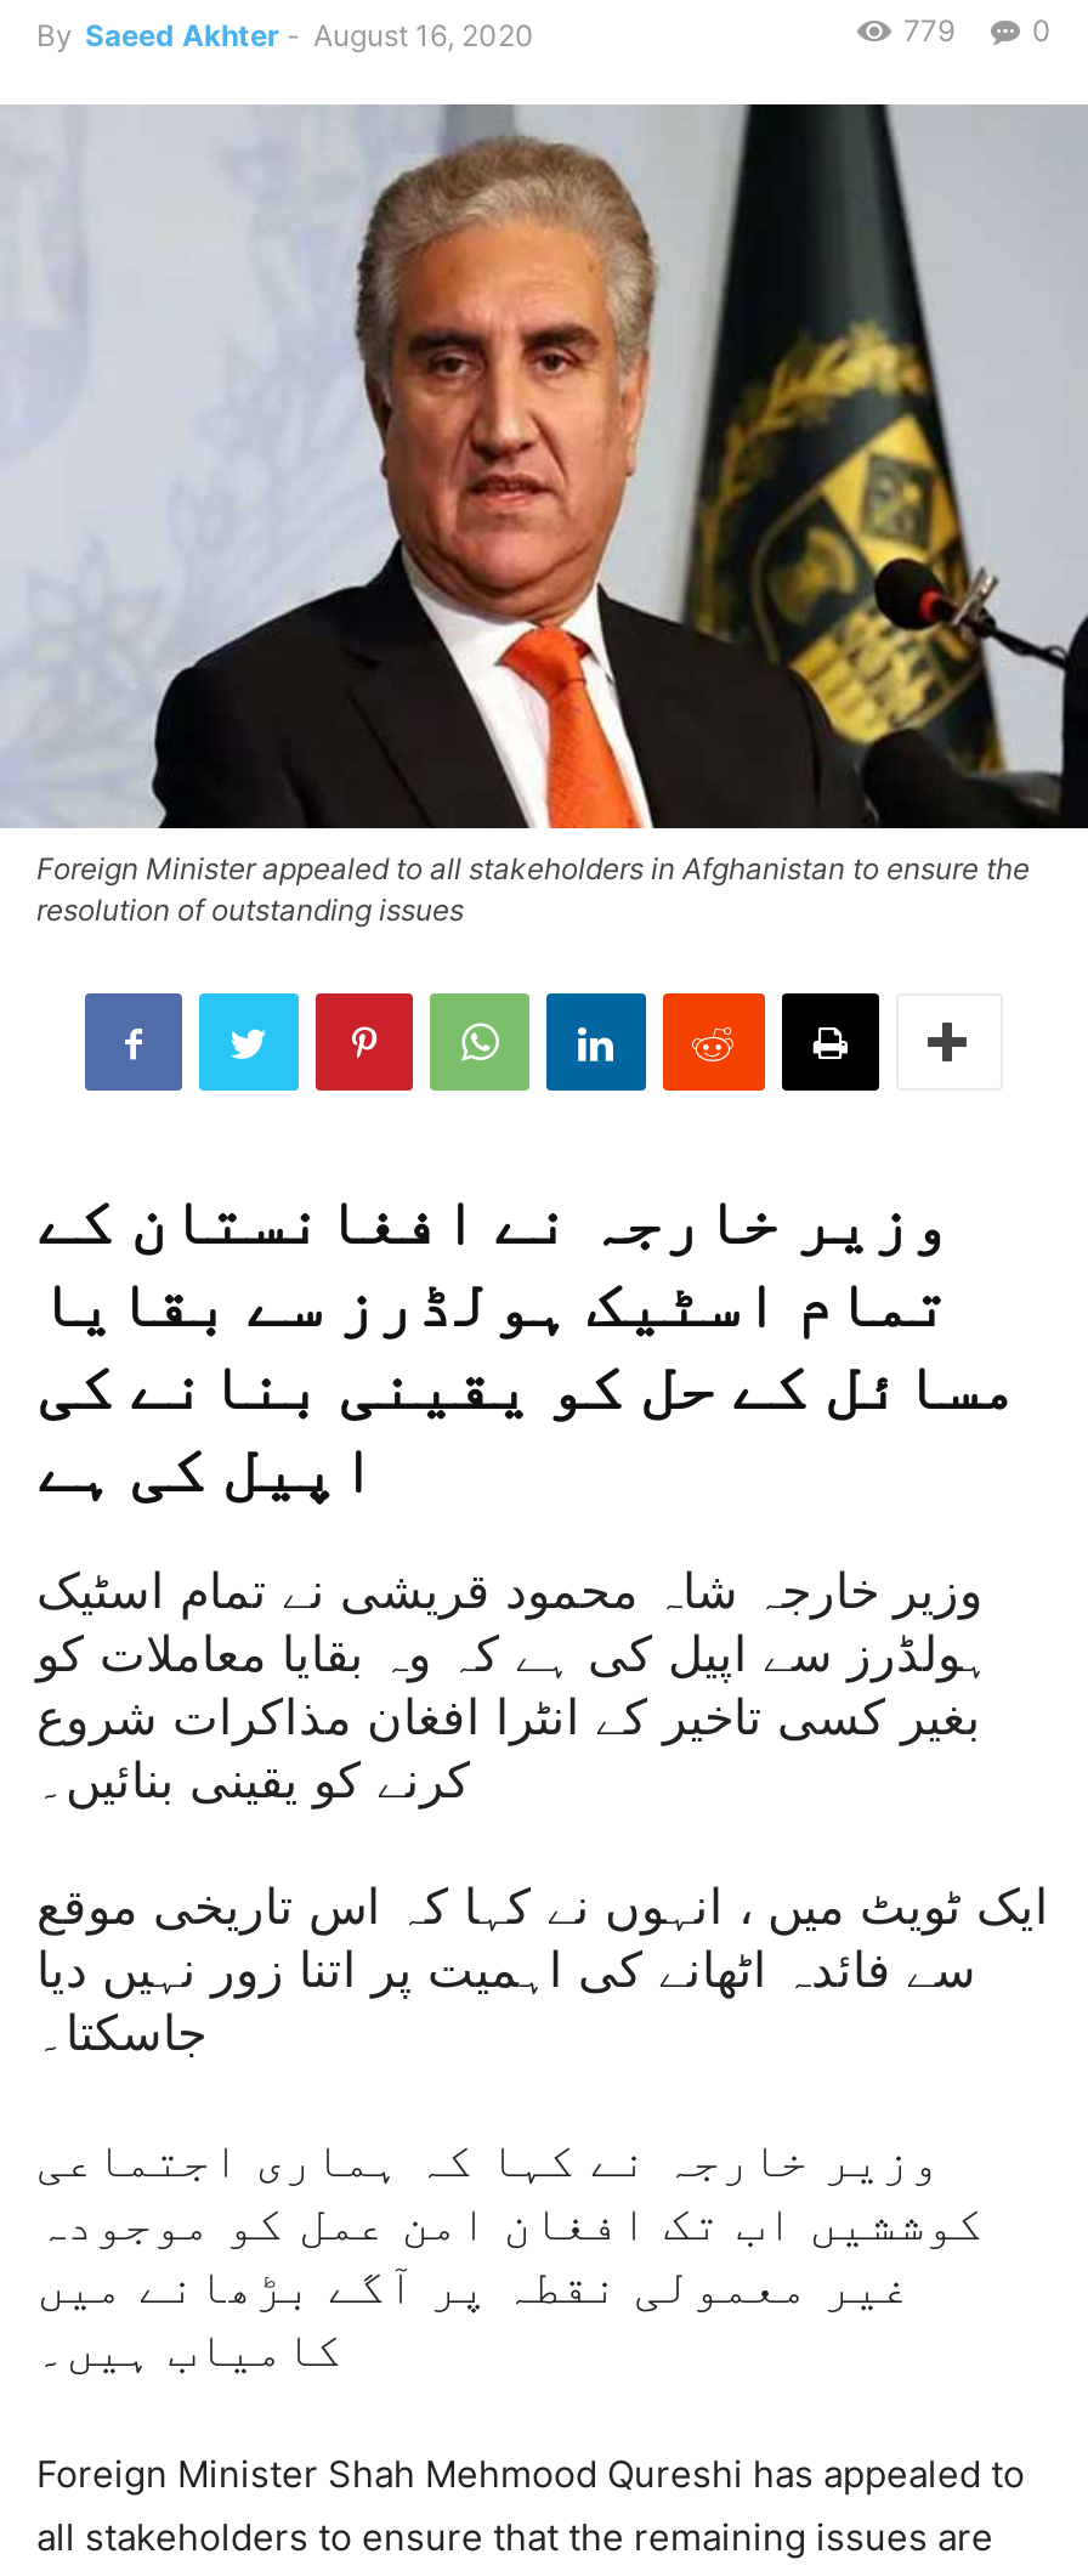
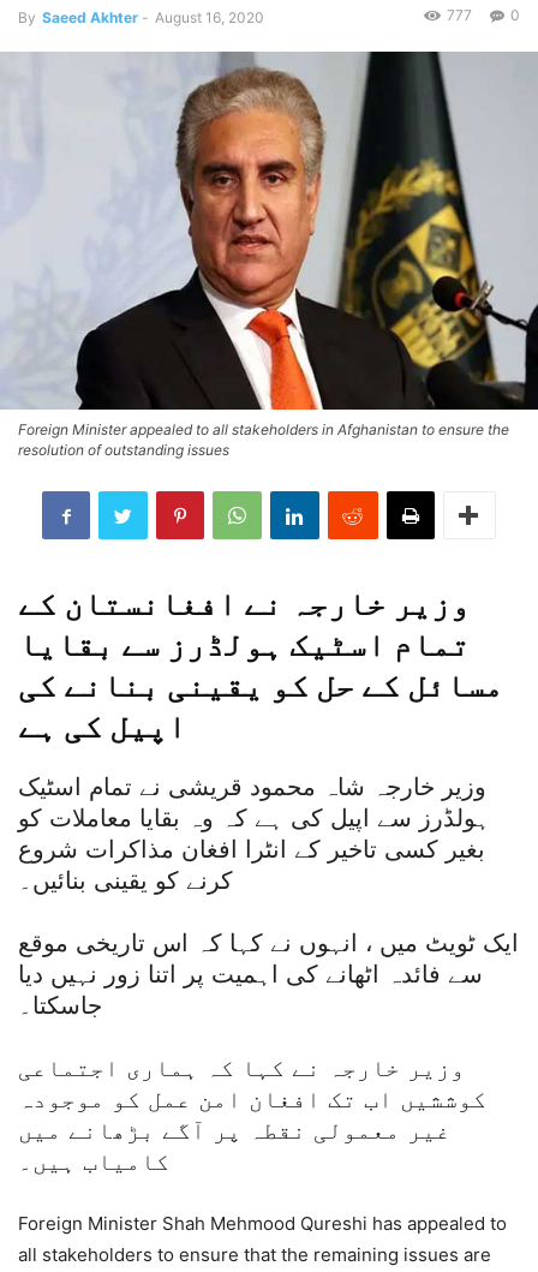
[903,12,954,49] 779 -> [447,6,472,24] 777

